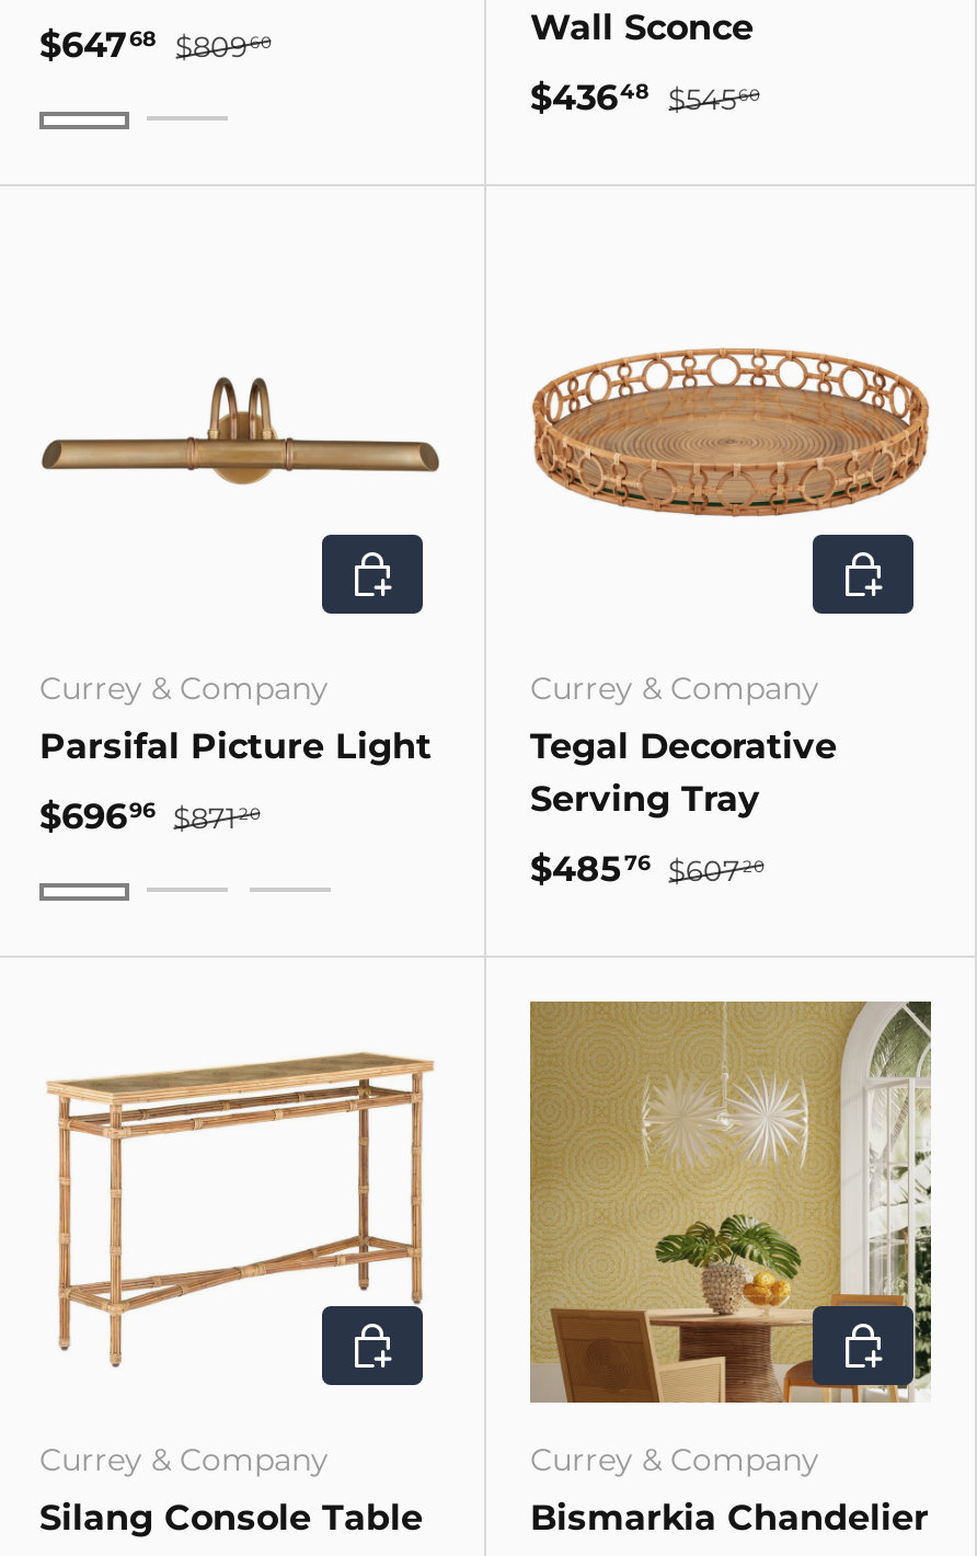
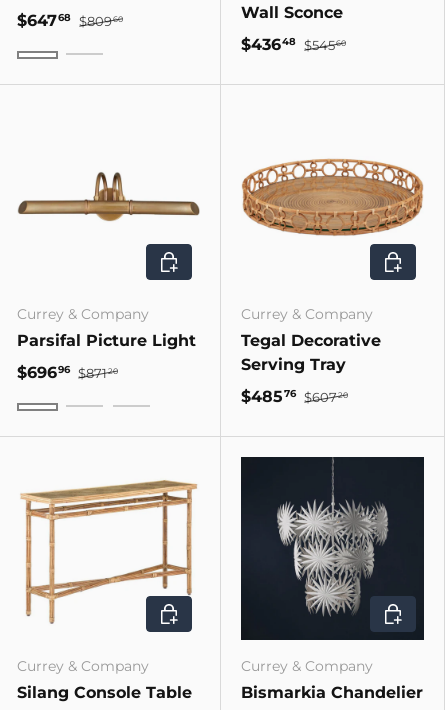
[528,999,933,1405] [image] -> [240,456,425,641] [image]

